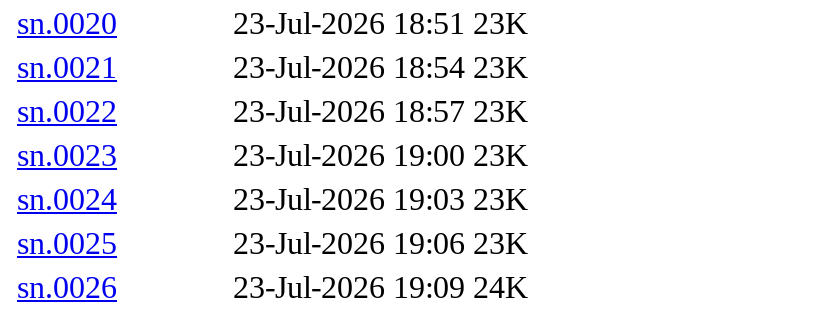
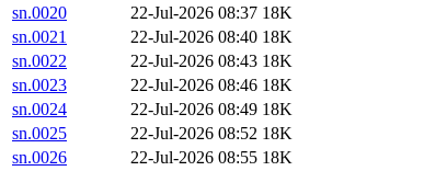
[233,7,529,41] 23-Jul-2026 18:51 23K -> [130,4,293,22] 22-Jul-2026 08:37 18K
[233,51,529,85] 23-Jul-2026 18:54 23K -> [130,28,293,46] 22-Jul-2026 08:40 18K
[233,95,529,129] 23-Jul-2026 18:57 23K -> [130,52,293,71] 22-Jul-2026 08:43 18K
[233,139,529,173] 23-Jul-2026 19:00 23K -> [130,76,293,95] 22-Jul-2026 08:46 18K
[233,183,529,217] 23-Jul-2026 19:03 23K -> [130,100,293,119] 22-Jul-2026 08:49 18K
[233,227,529,261] 23-Jul-2026 19:06 23K -> [130,124,293,143] 22-Jul-2026 08:52 18K
[233,271,529,305] 23-Jul-2026 19:09 24K -> [130,148,293,167] 22-Jul-2026 08:55 18K

